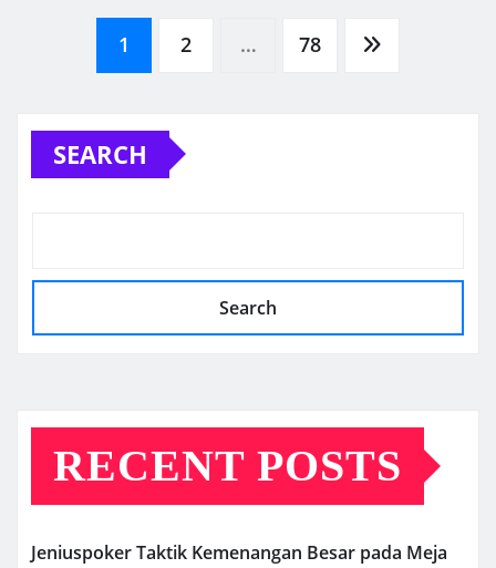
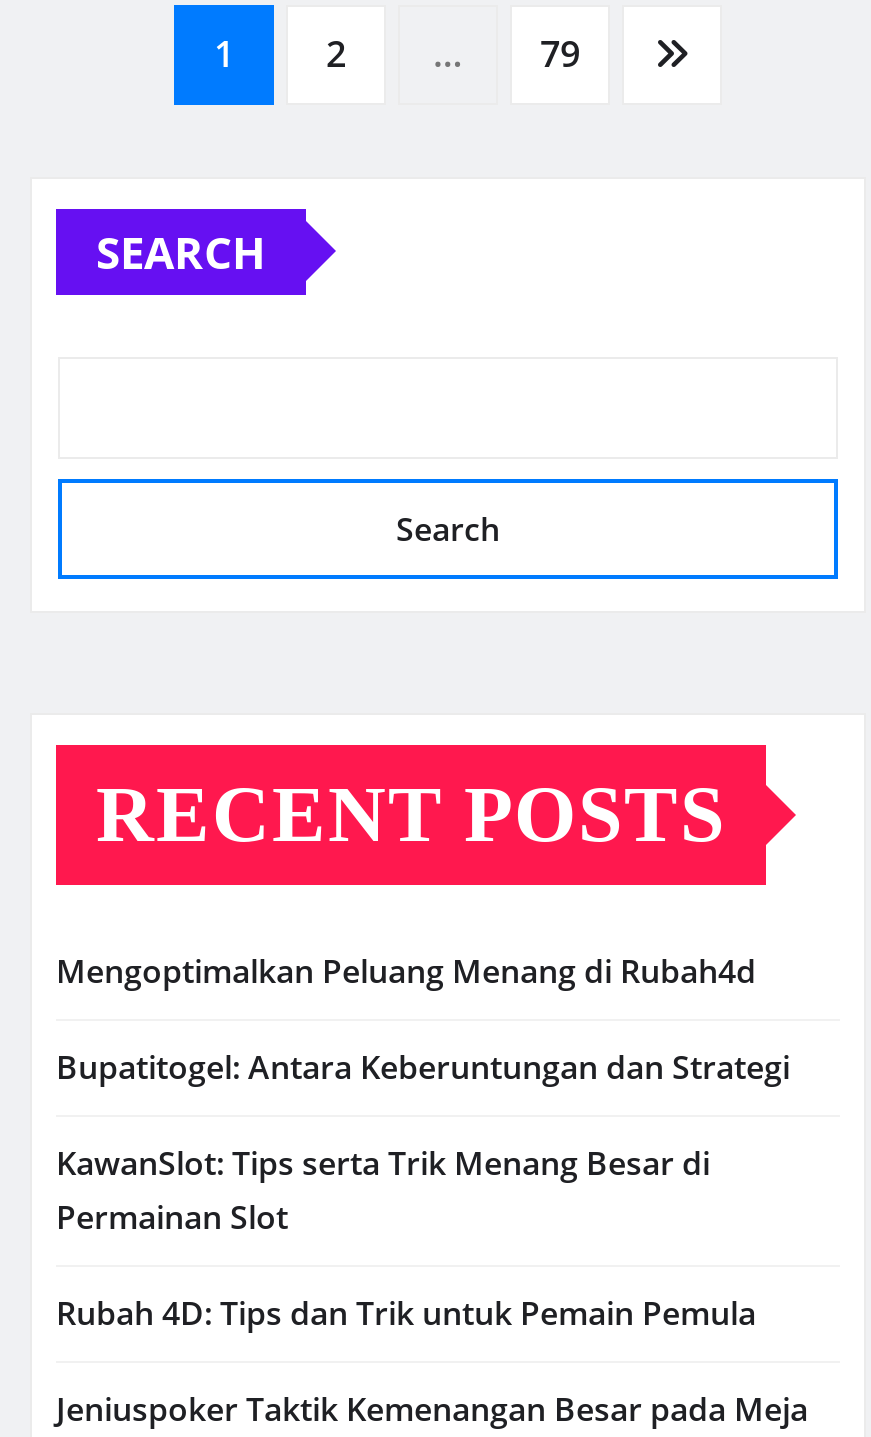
[299,31,321,58] 78 -> [540,30,580,78] 79
none -> [56,949,790,1335] Mengoptimalkan Peluang Menang di Rubah4d | Bupatitogel: Antara Keberuntungan dan Strategi | KawanSlot: Tips serta Trik Menang Besar di | Permainan Slot | Rubah 4D: Tips dan Trik untuk Pemain Pemula

